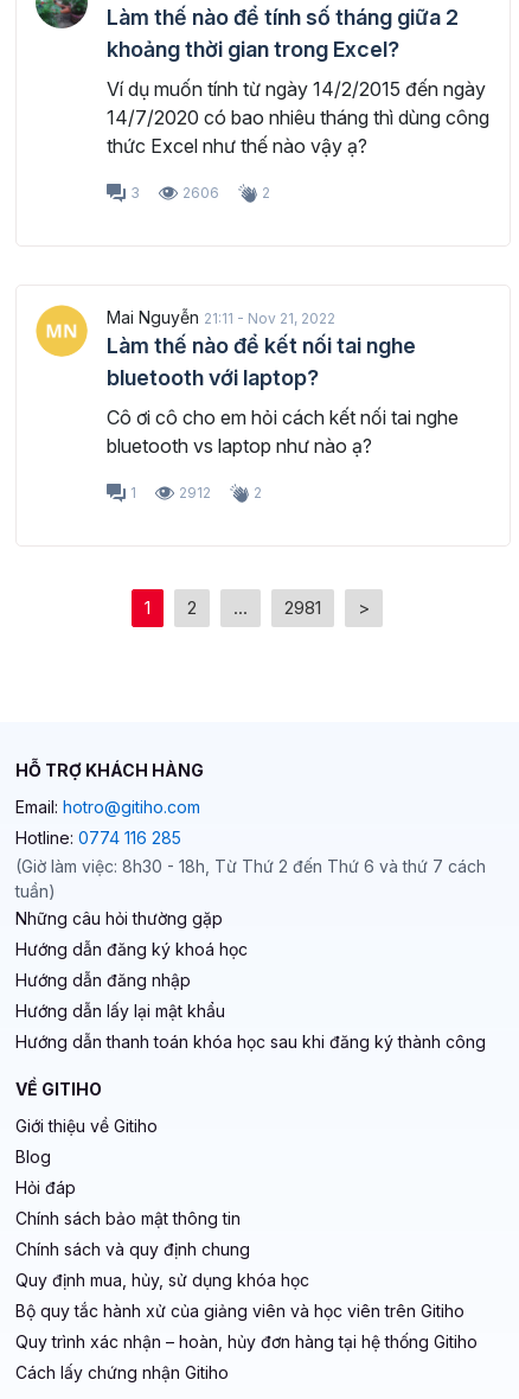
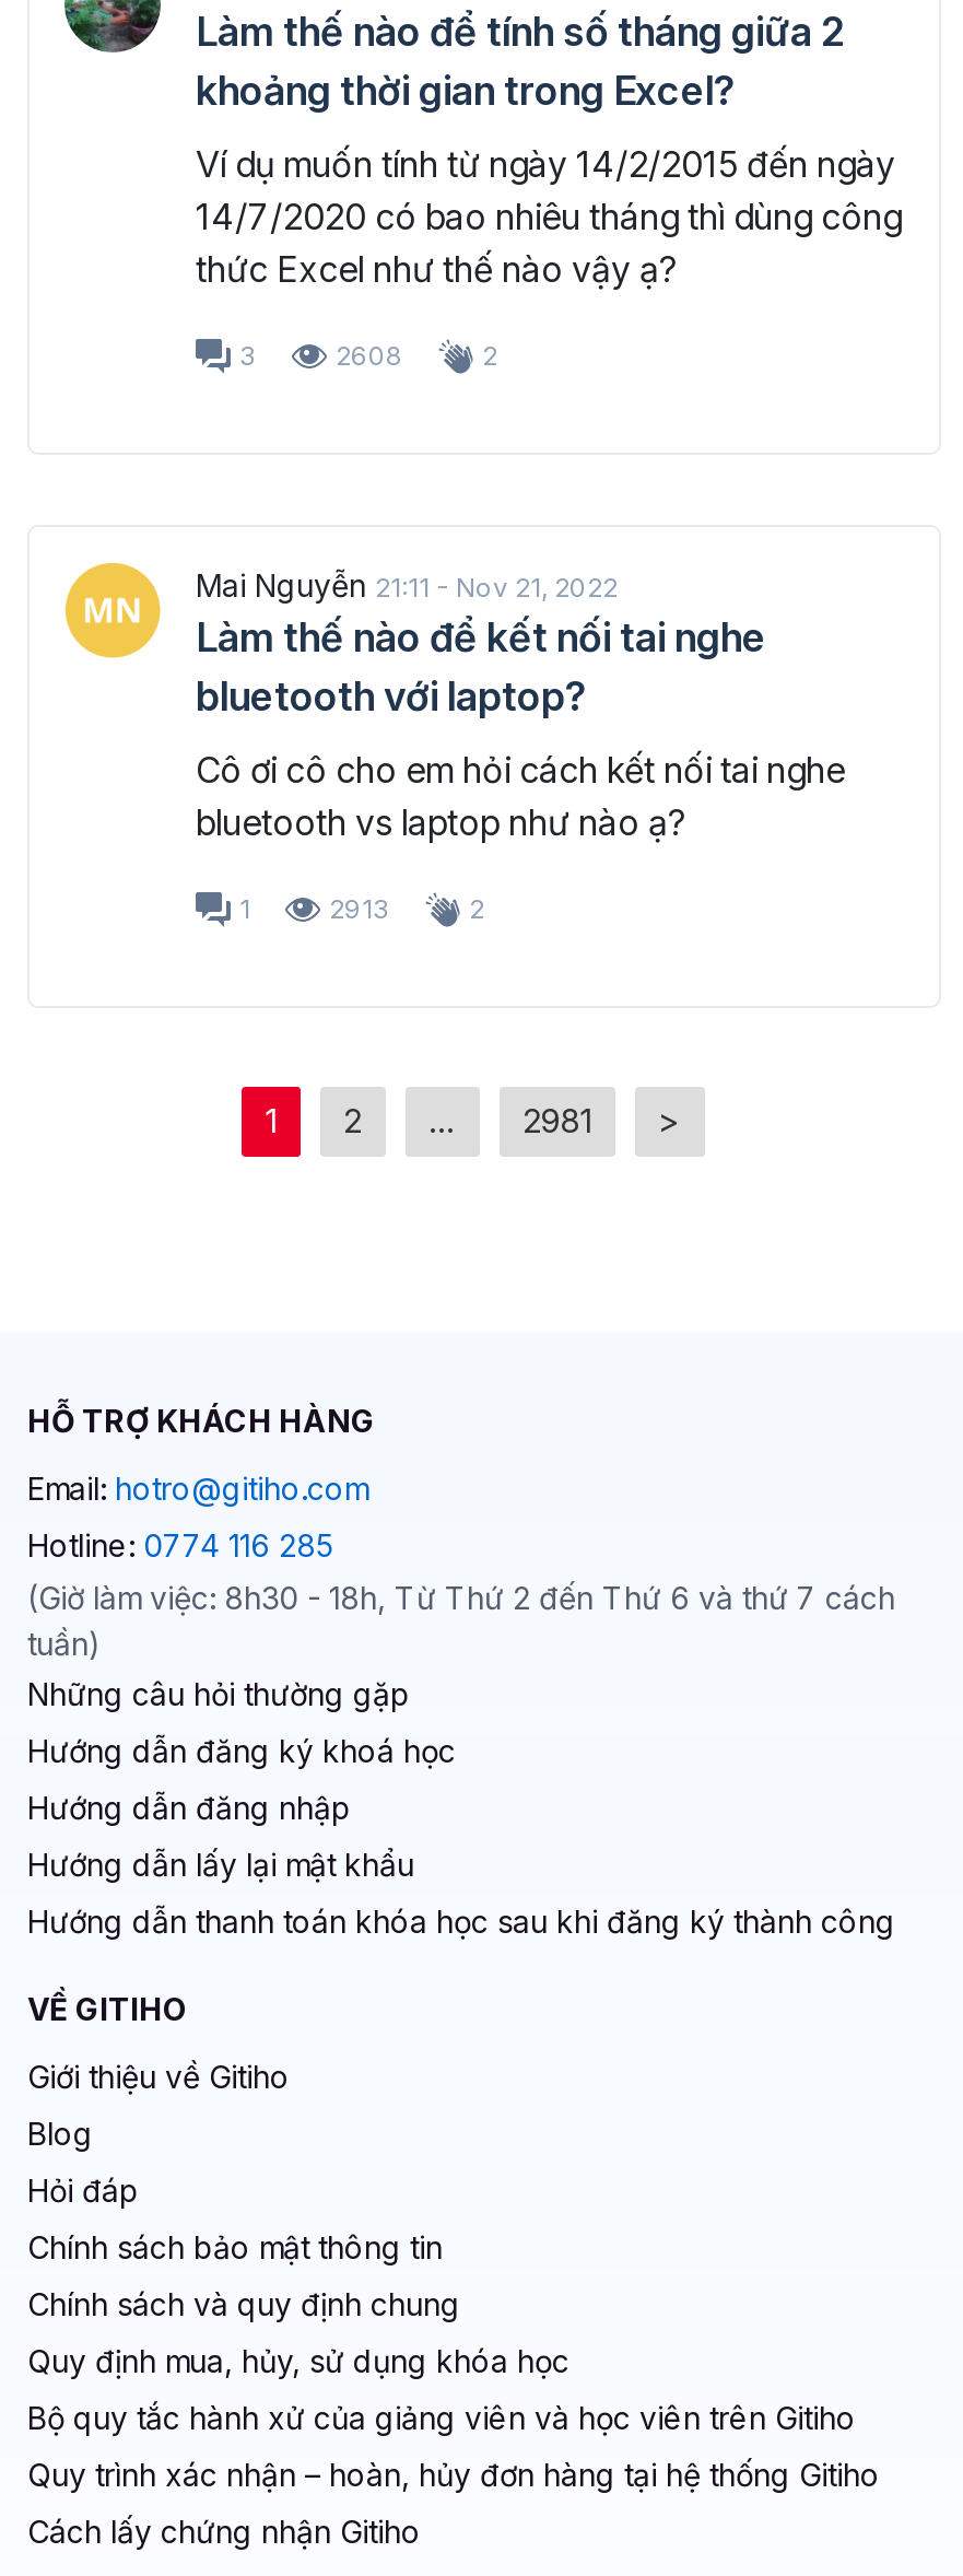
[182,184,219,202] 2606 -> [336,339,403,372] 2608
[179,484,211,502] 2912 -> [329,892,390,925] 2913

